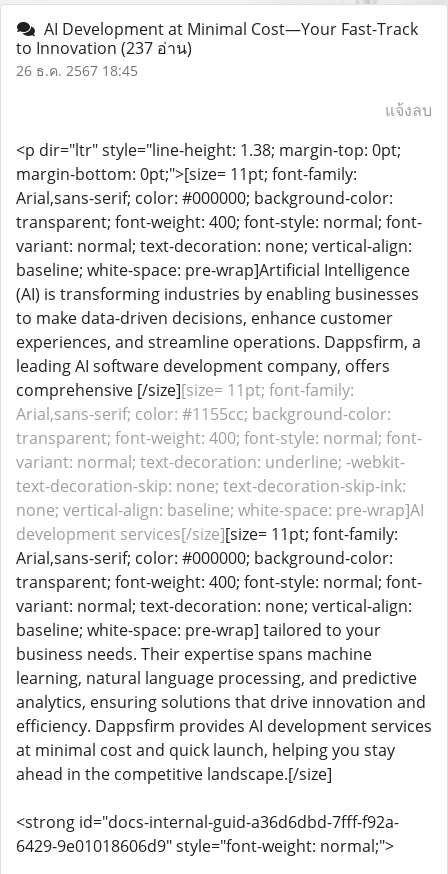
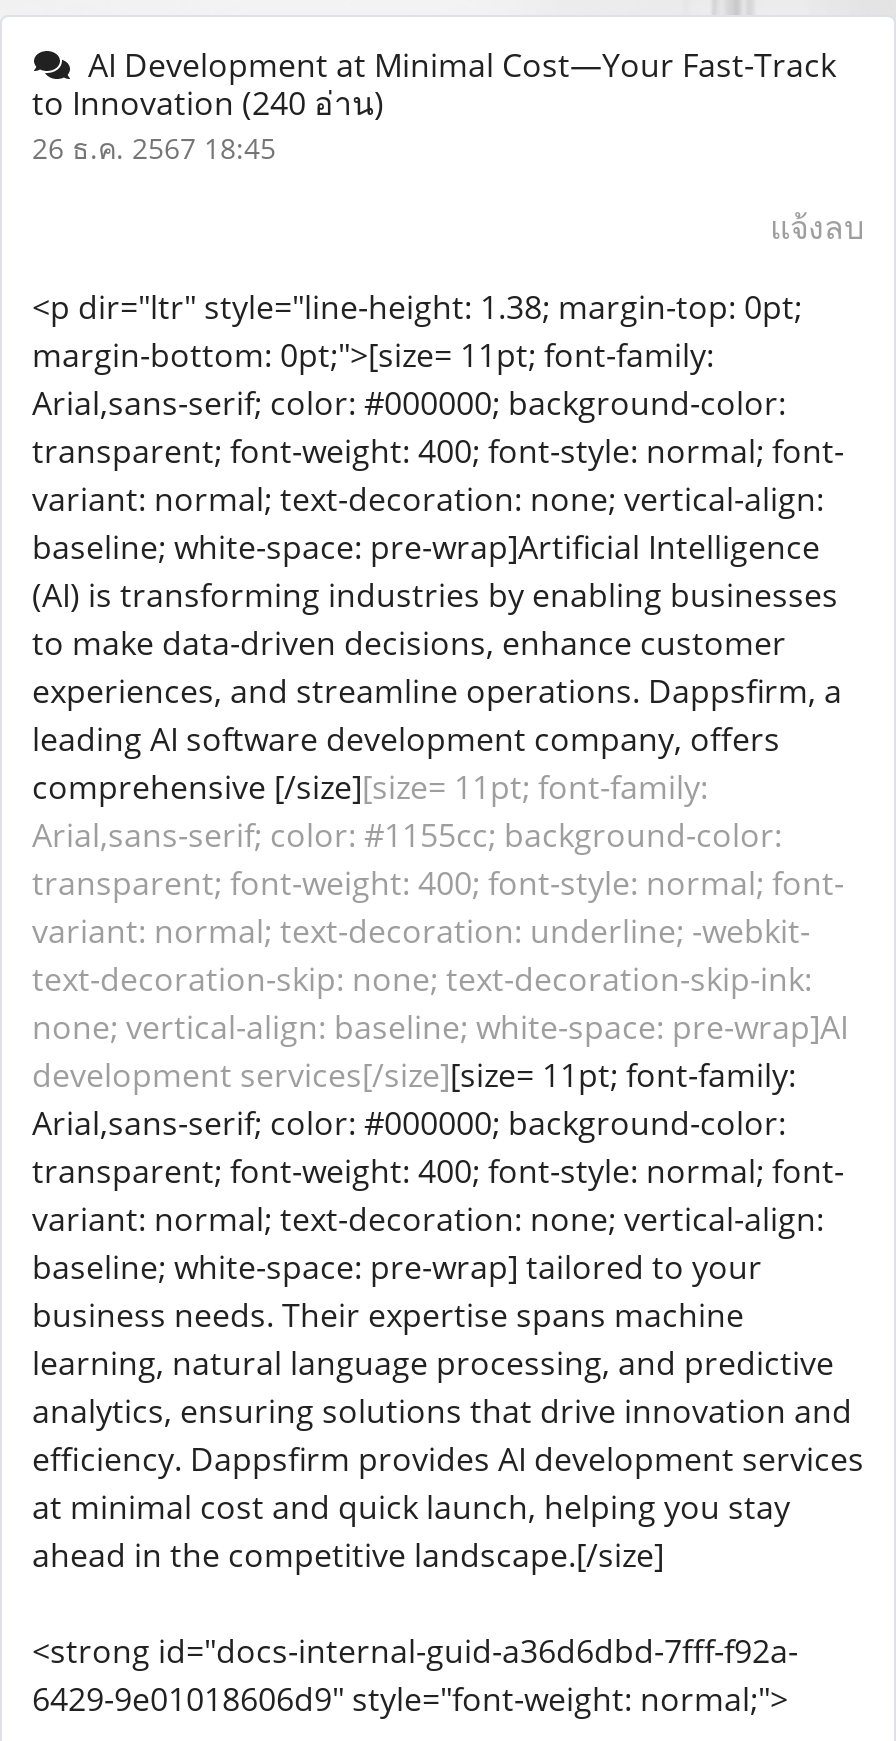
[16,37,192,59] to Innovation (237 อ่าน) -> [32,81,384,125] to Innovation (240 อ่าน)

